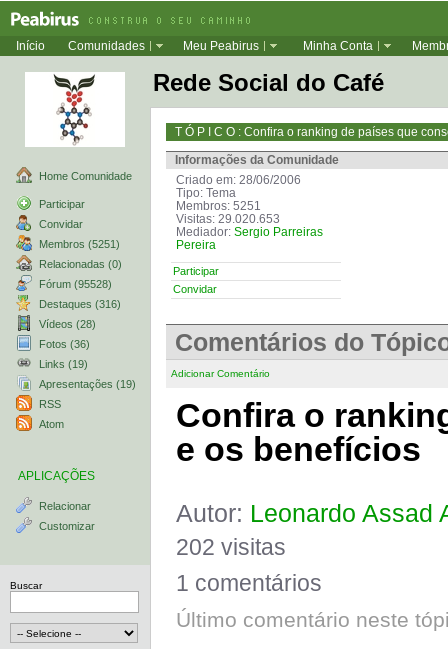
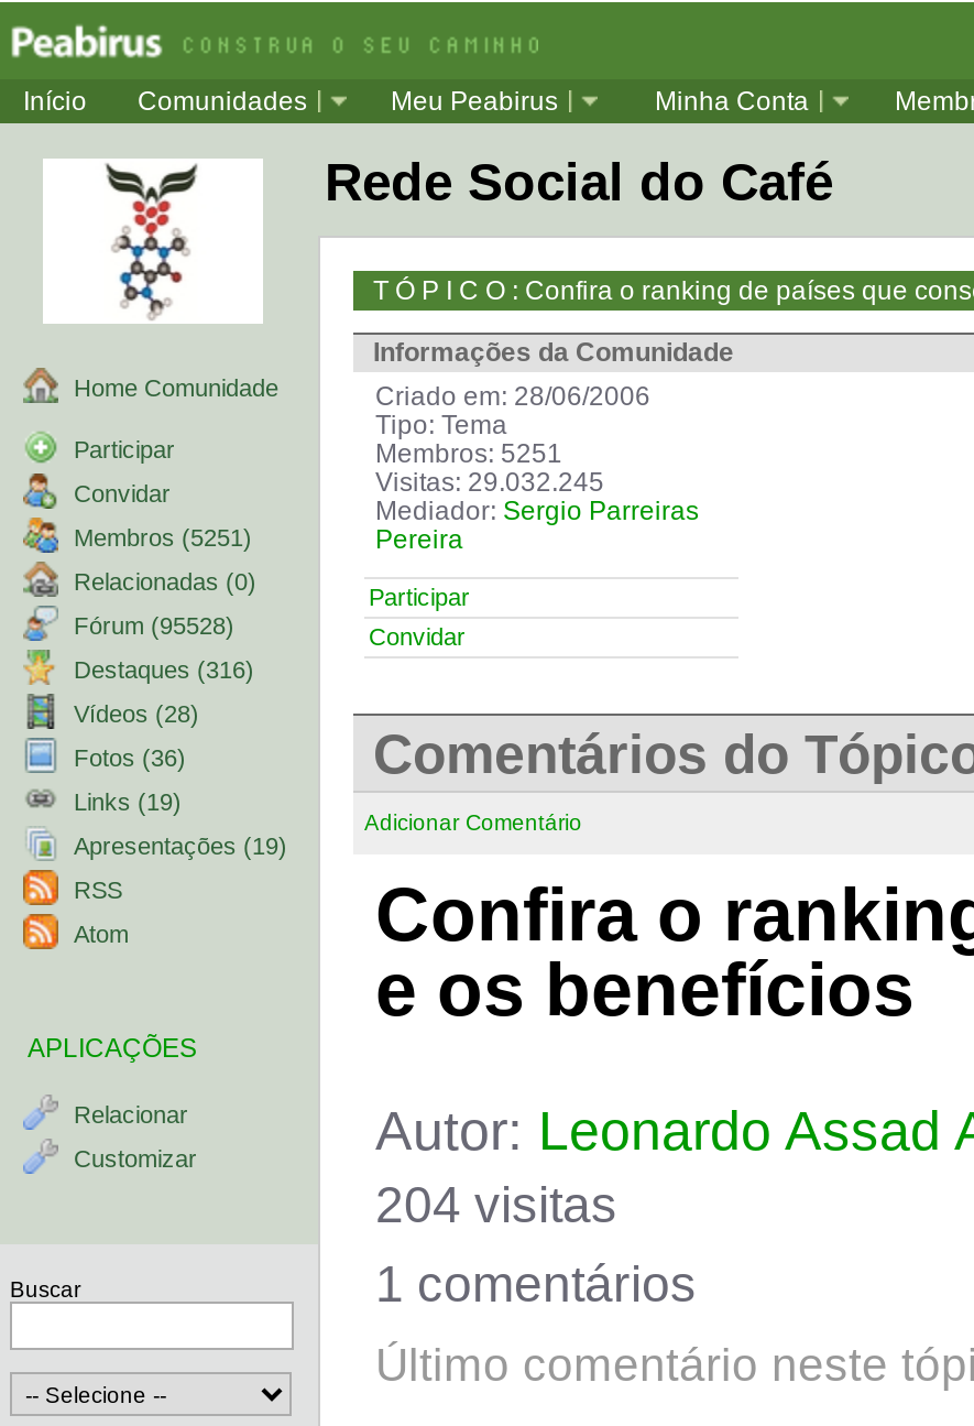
[176,212,280,226] Visitas: 29.020.653 -> [375,467,604,498] Visitas: 29.032.245
[176,534,286,560] 202 visitas -> [375,1176,617,1233] 204 visitas

